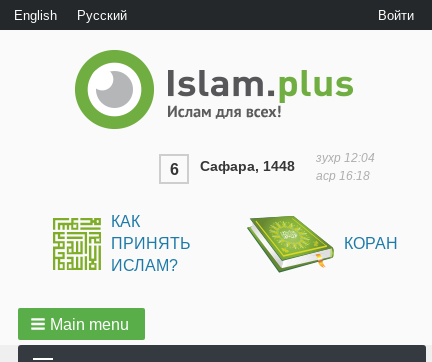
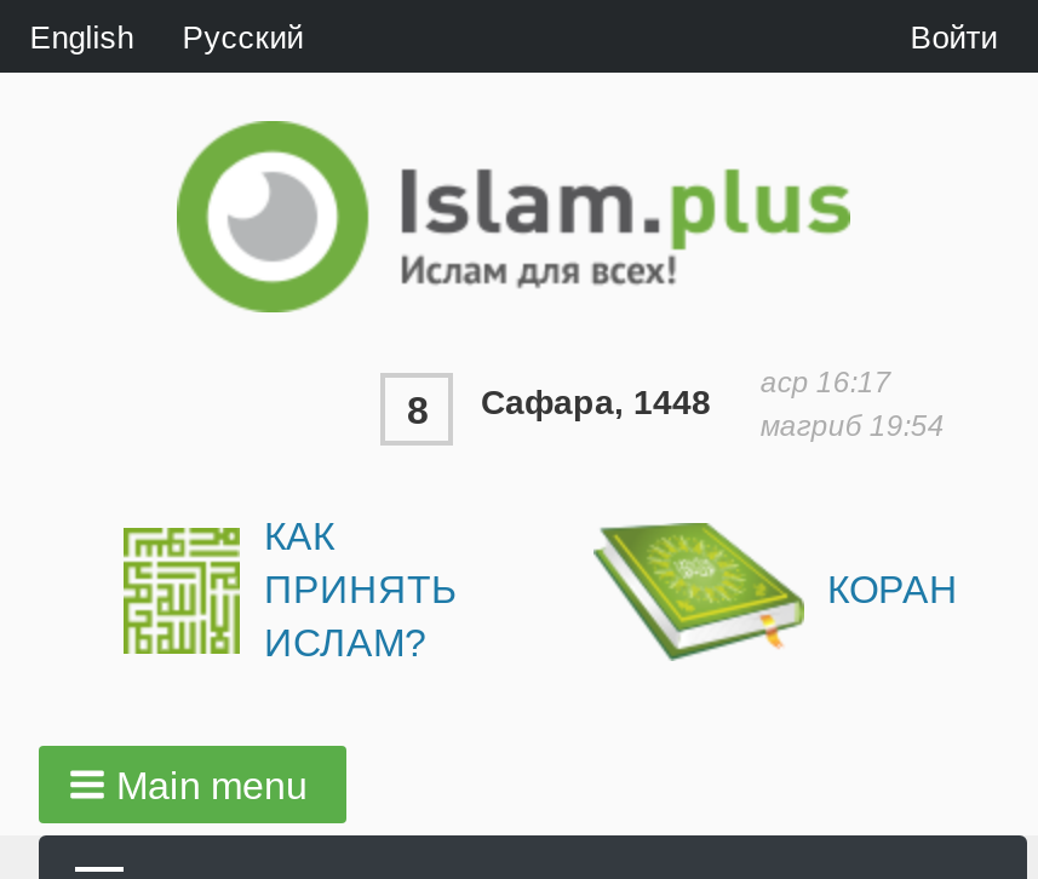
[316,151,375,183] зухр 12:04 | аср 16:18 -> [760,366,944,443] аср 16:17 | магриб 19:54
[170,158,295,178] 6 Сафара, 1448 -> [407,383,711,432] 8 Сафара, 1448

